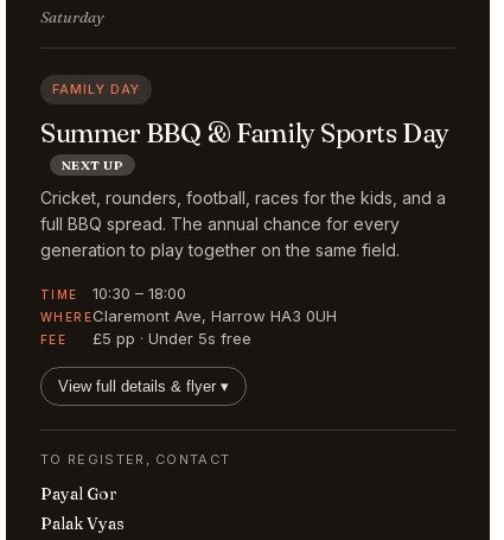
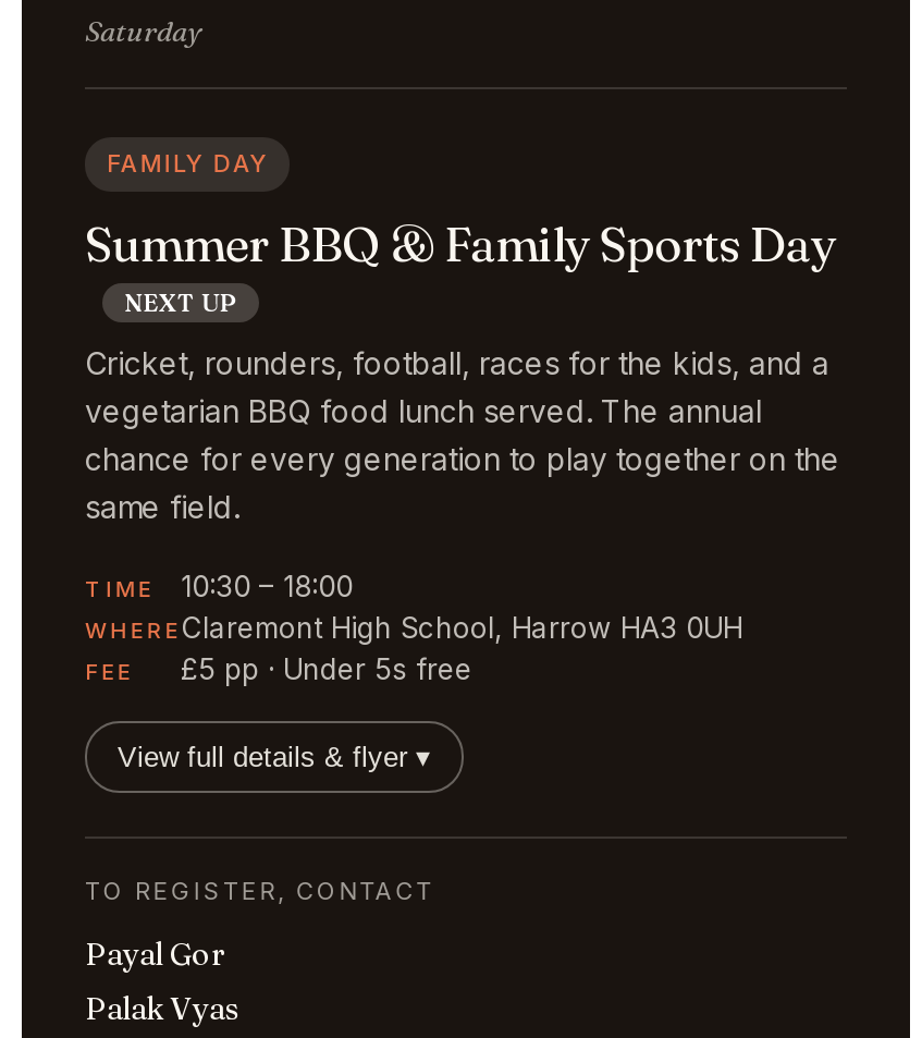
[40,214,400,260] full BBQ spread. The annual chance for every | generation to play together on the same field. -> [85,392,840,525] vegetarian BBQ food lunch served. The annual | chance for every generation to play together on the | same field.
[40,306,337,325] WHERE Claremont Ave, Harrow HA3 0UH -> [85,610,742,645] WHERE Claremont High School, Harrow HA3 0UH

